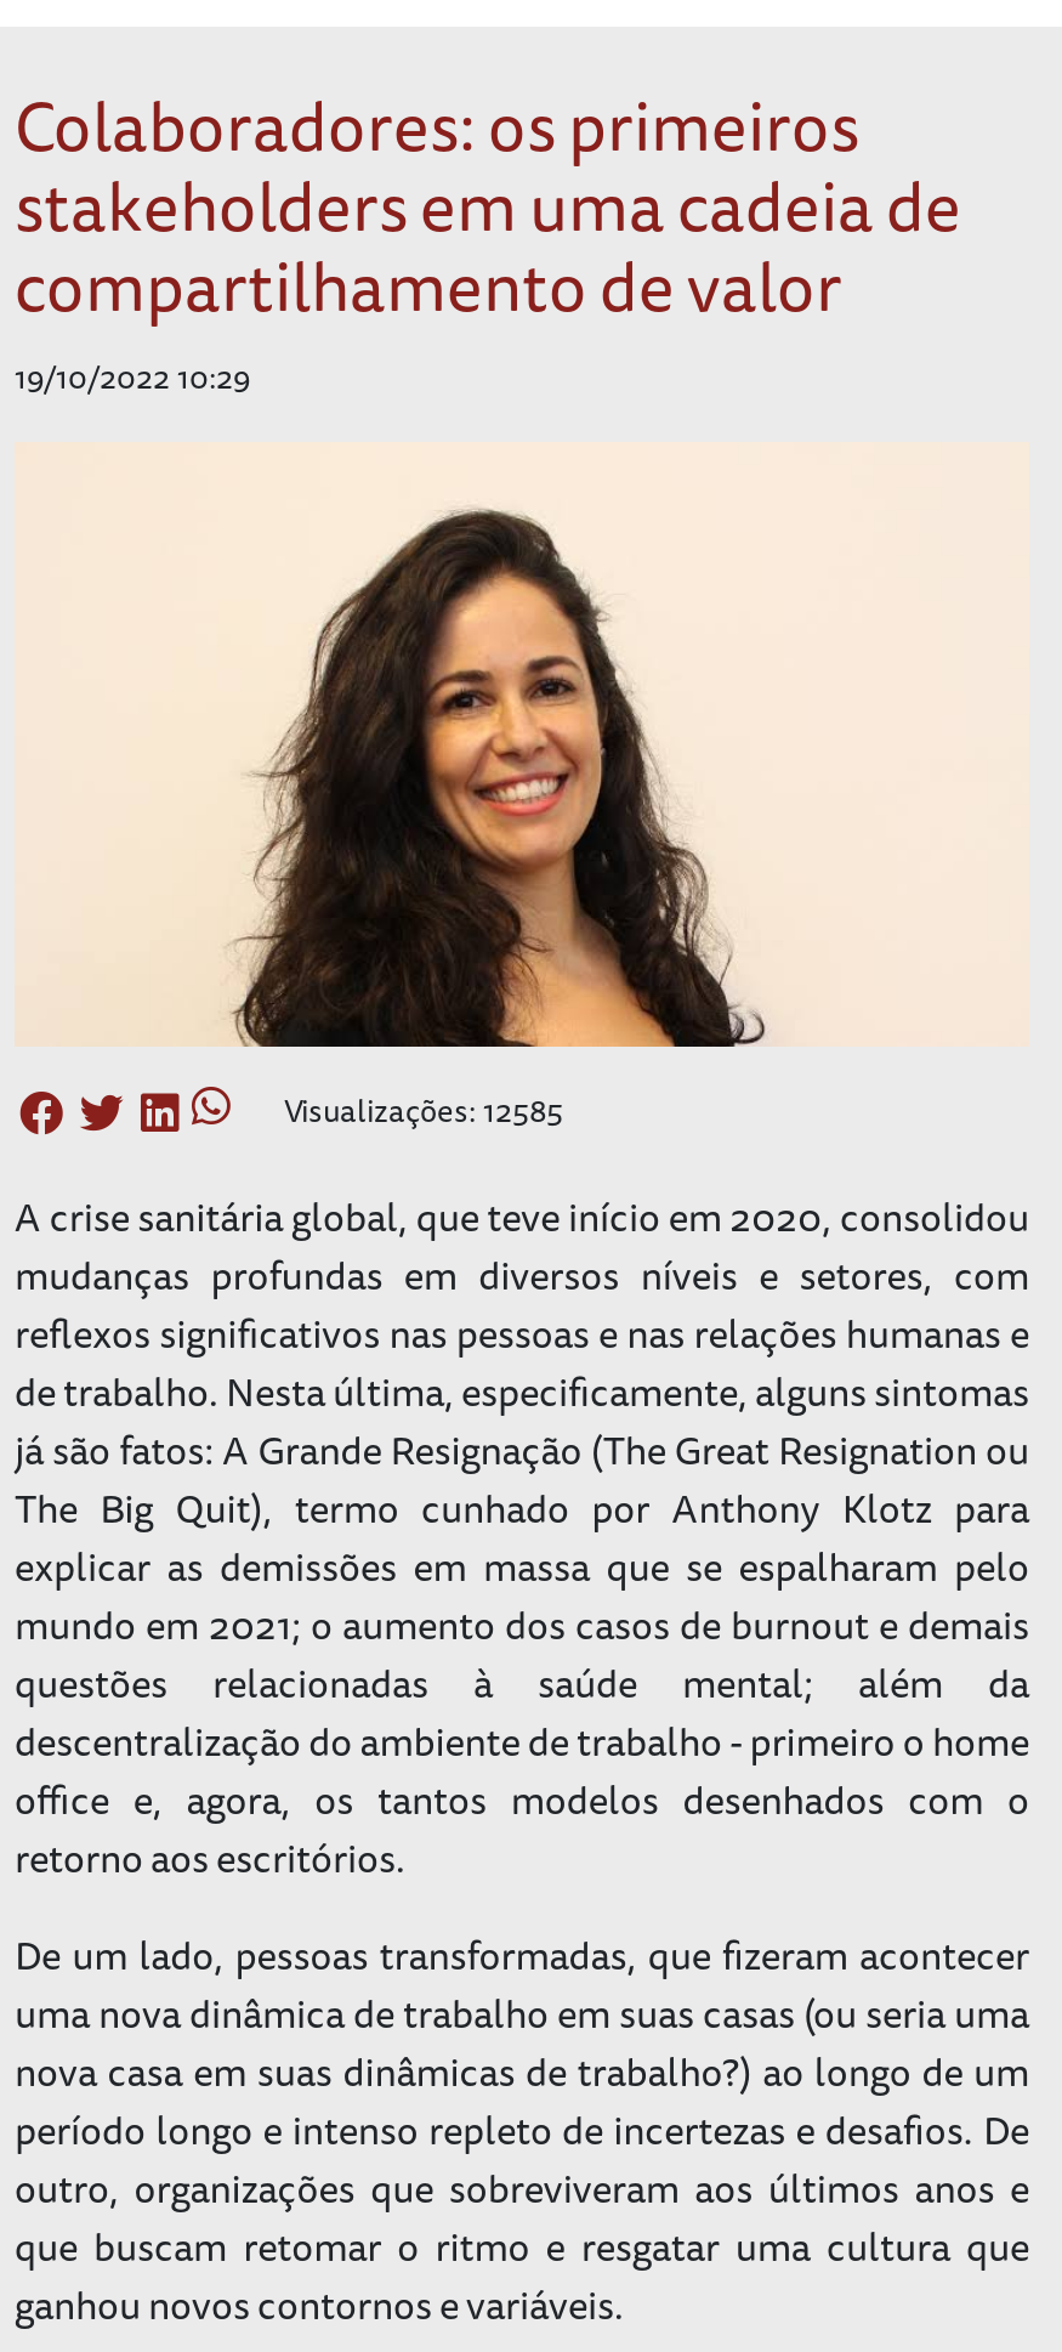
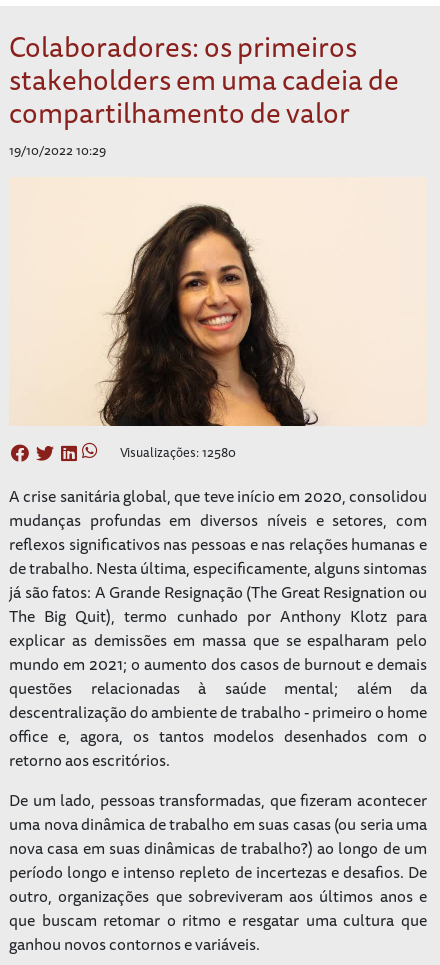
[284,1085,563,1133] Visualizações: 12585 -> [120,442,236,462] Visualizações: 12580

